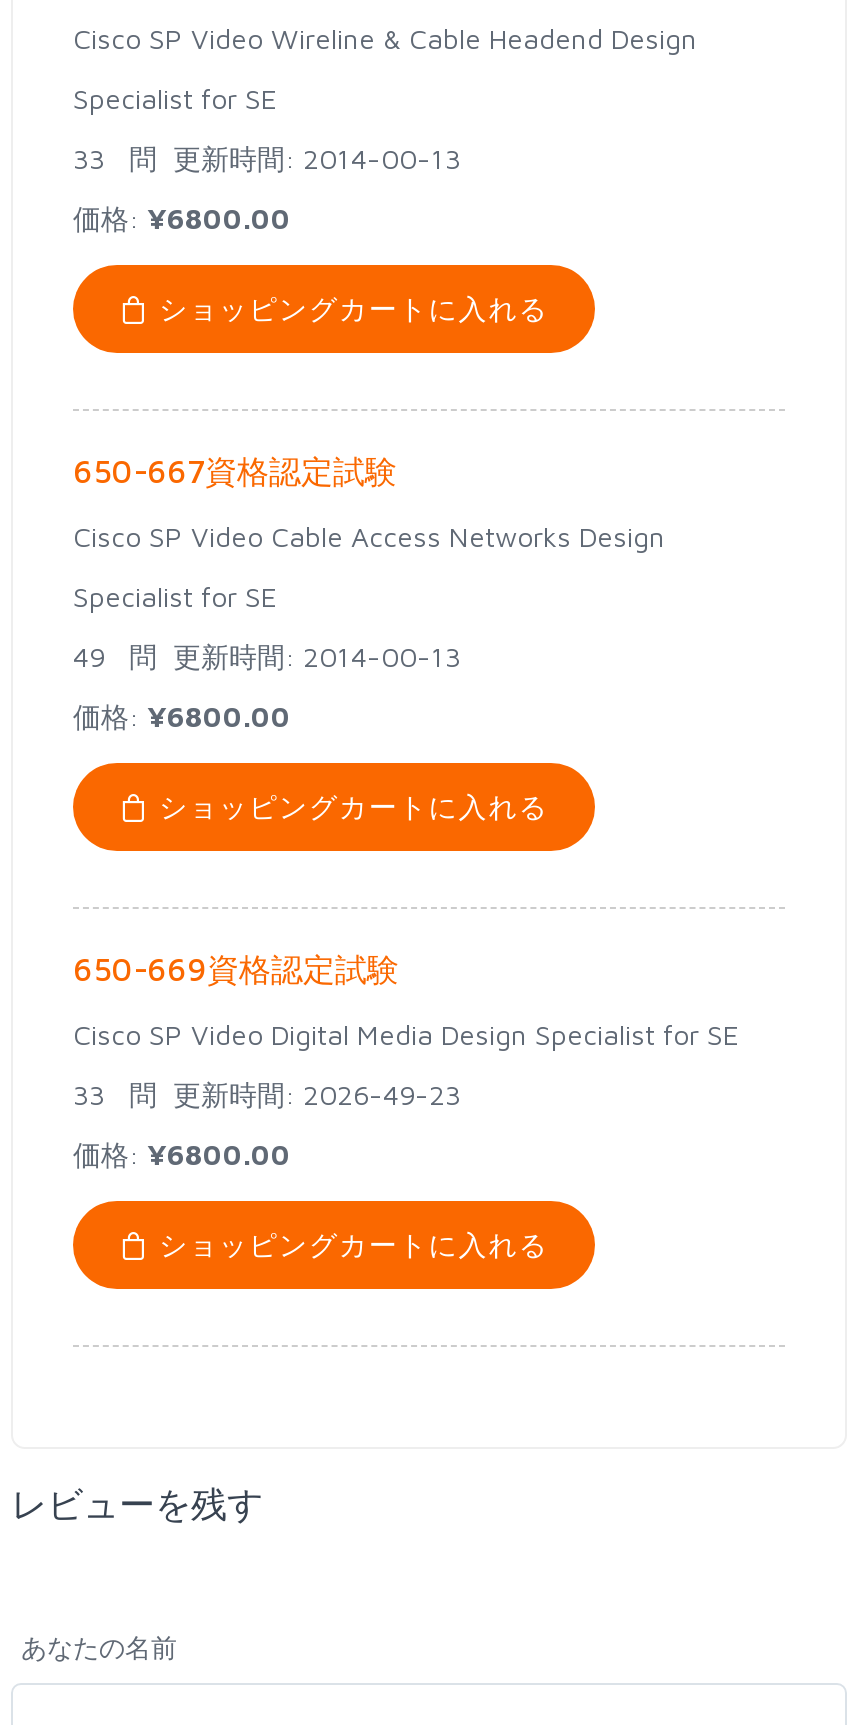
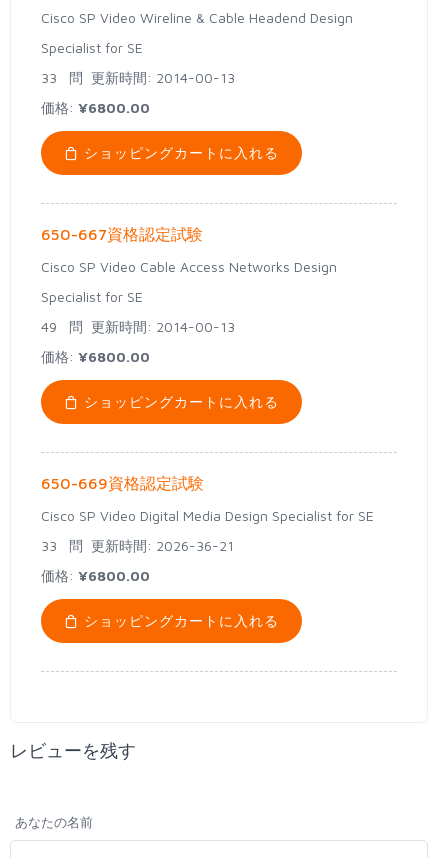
[73,1077,461,1111] 33 問更新時間: 2026-49-23 -> [41,537,234,554] 33 問更新時間: 2026-36-21

